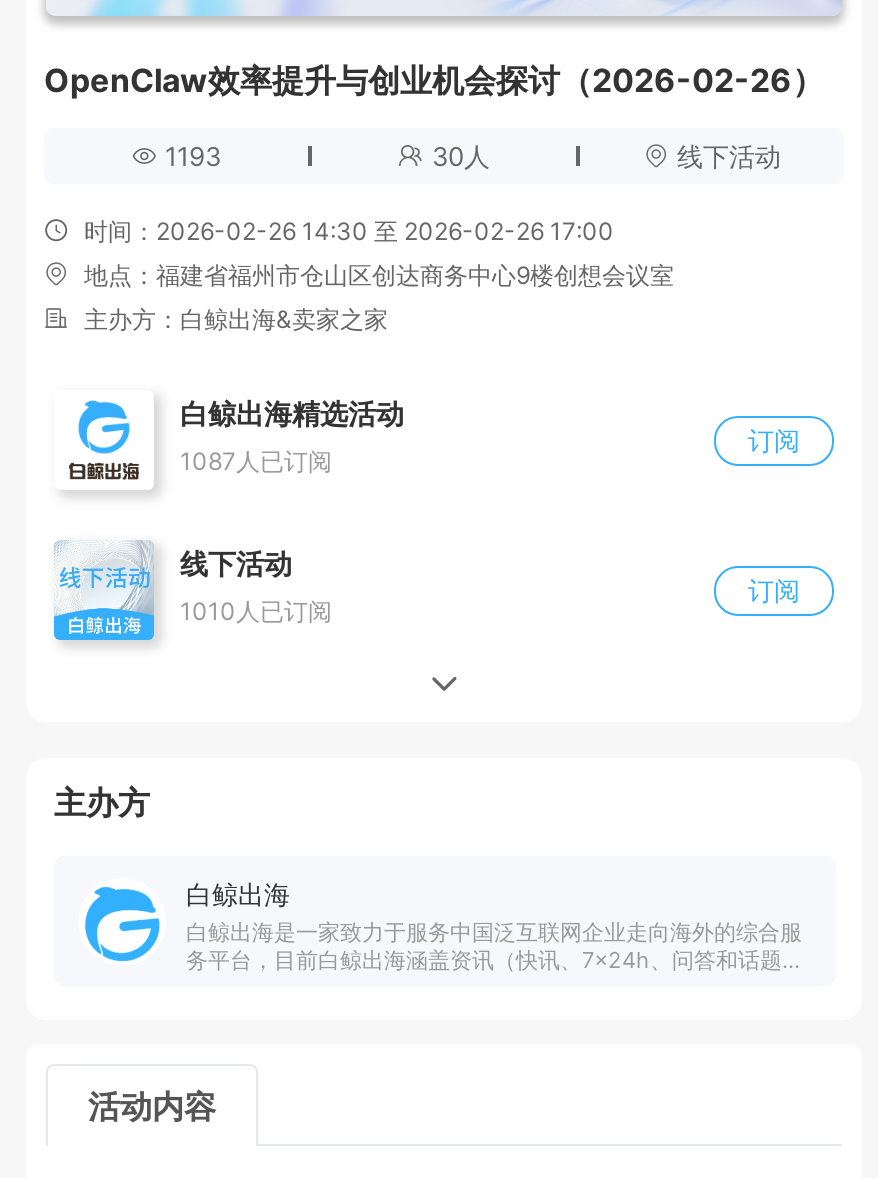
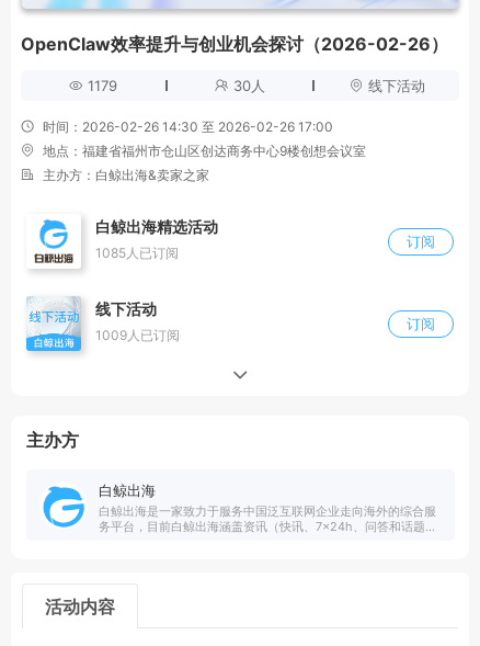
[165,139,221,171] 1193 -> [88,76,117,94] 1179
[180,446,332,476] 1087人已订阅 -> [95,245,179,261] 1085人已订阅
[180,596,332,626] 1010人已订阅 -> [95,327,180,344] 1009人已订阅

